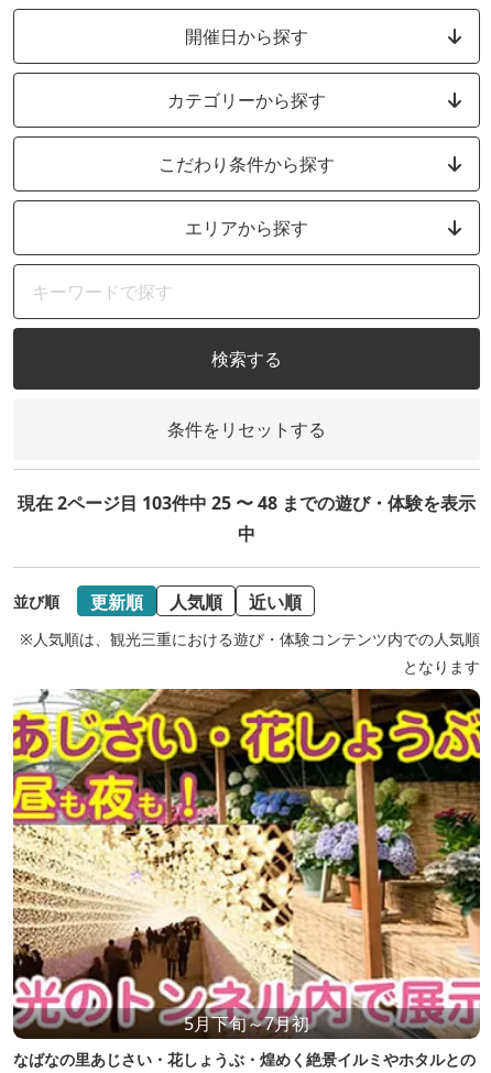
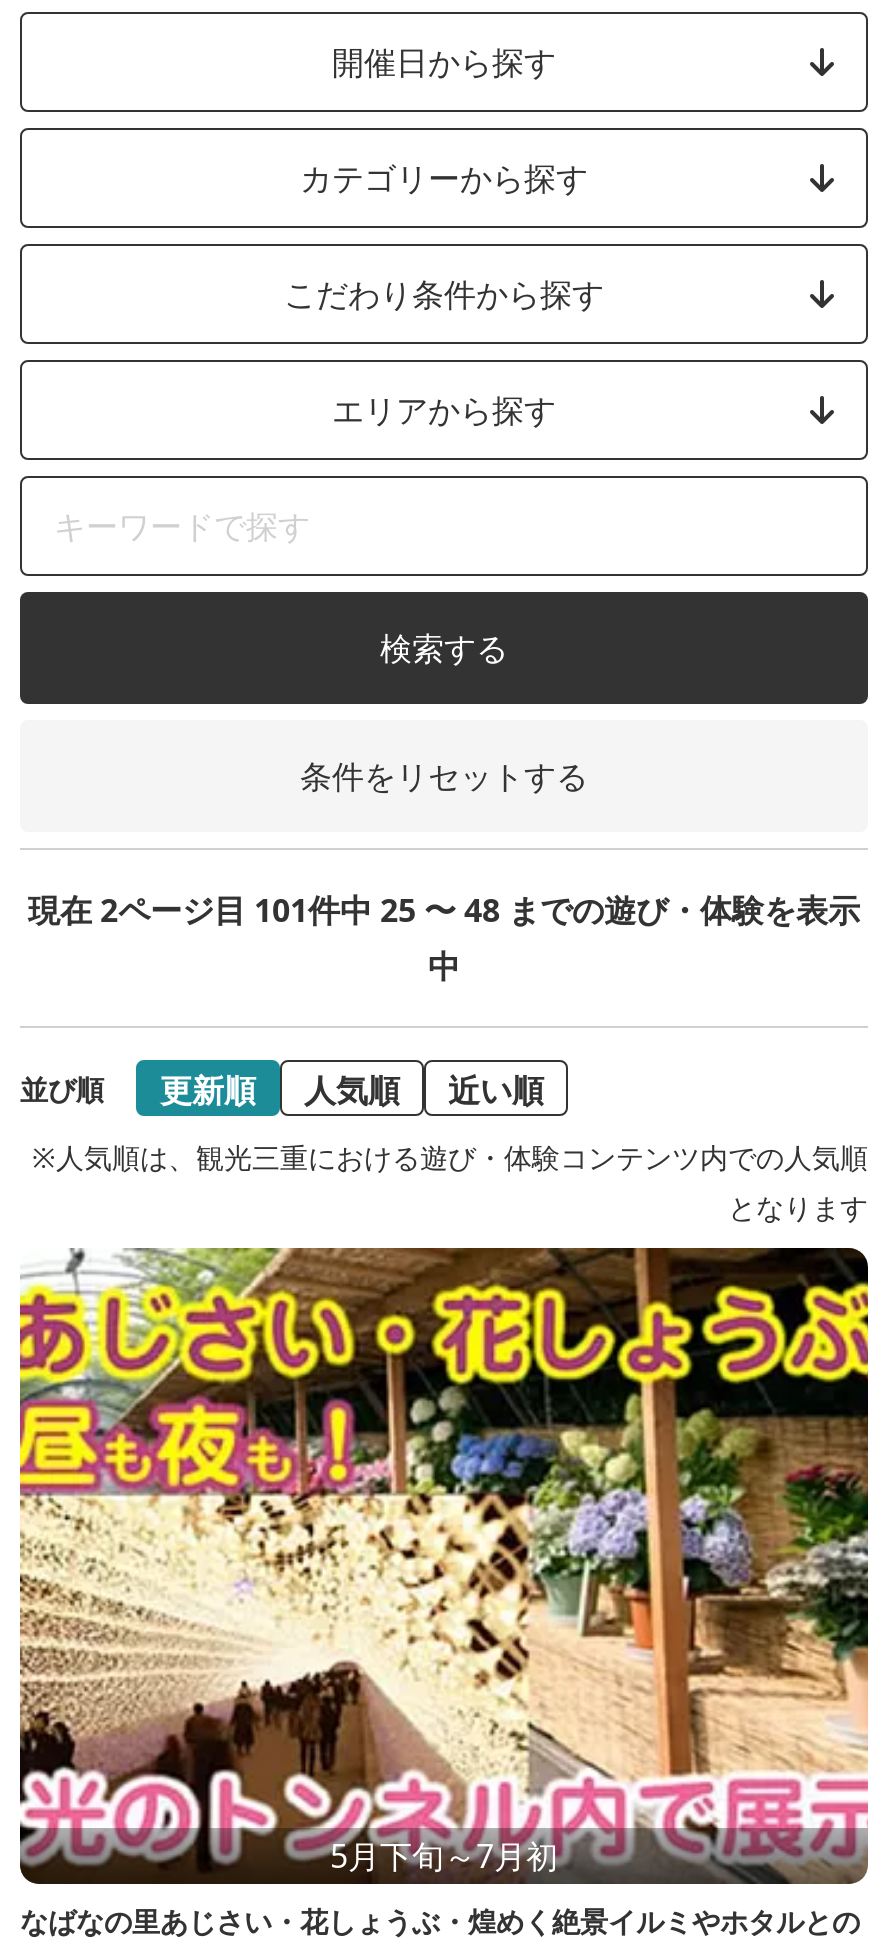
[18,491,476,515] 現在 2ページ目 103件中 25 〜 48 までの遊び・体験を表示 -> [28,888,860,932] 現在 2ページ目 101件中 25 〜 48 までの遊び・体験を表示

